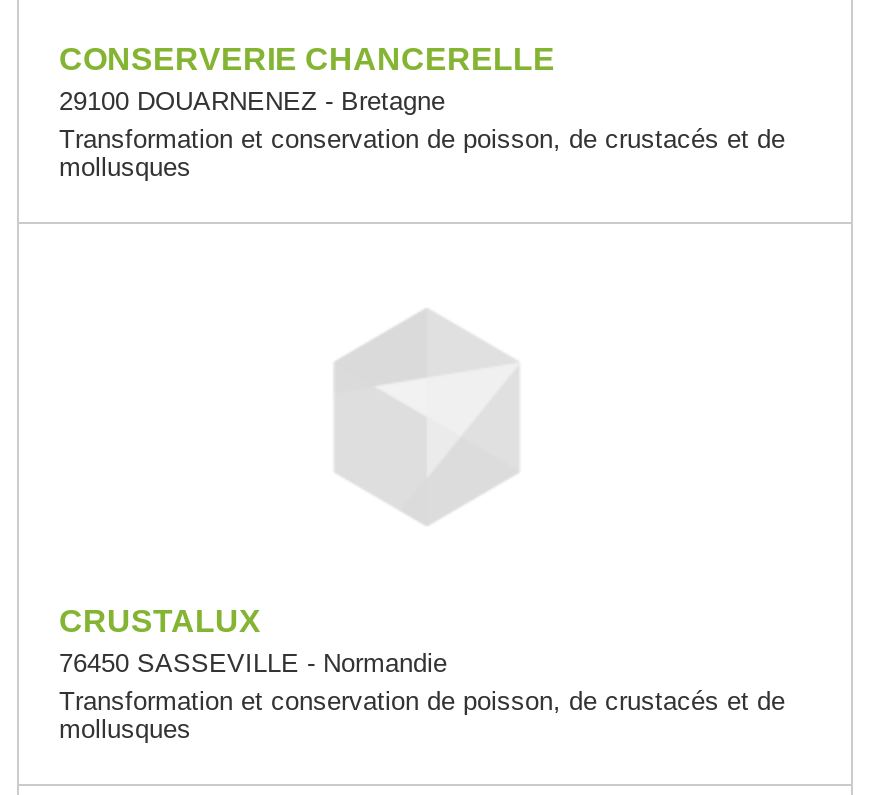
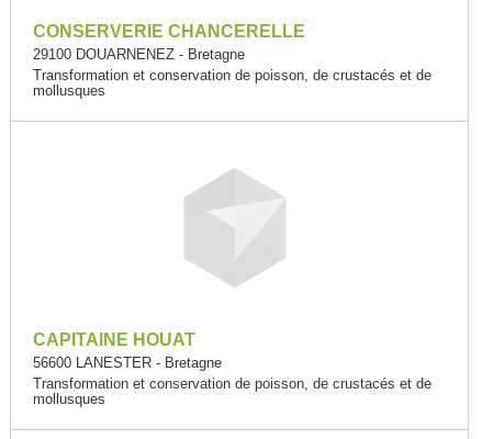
[59,604,447,678] CRUSTALUX | 76450 SASSEVILLE - Normandie -> [33,330,222,371] CAPITAINE HOUAT | 56600 LANESTER - Bretagne

